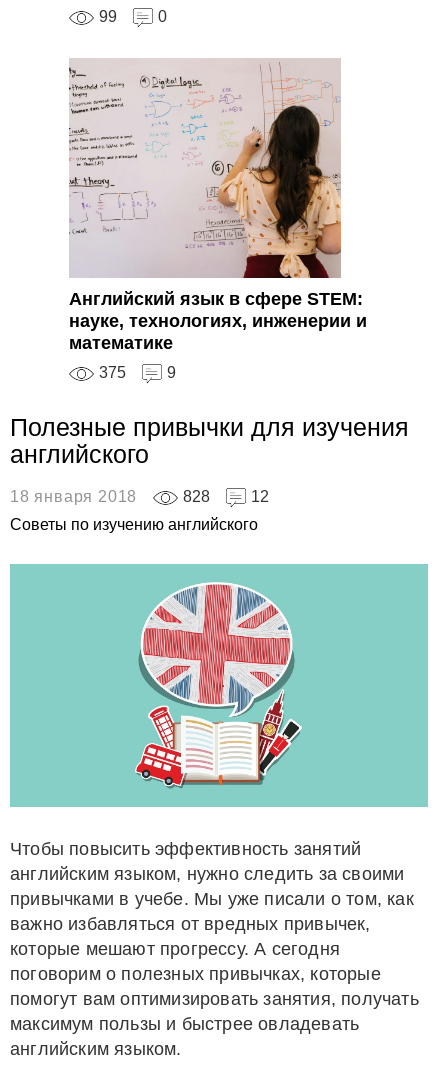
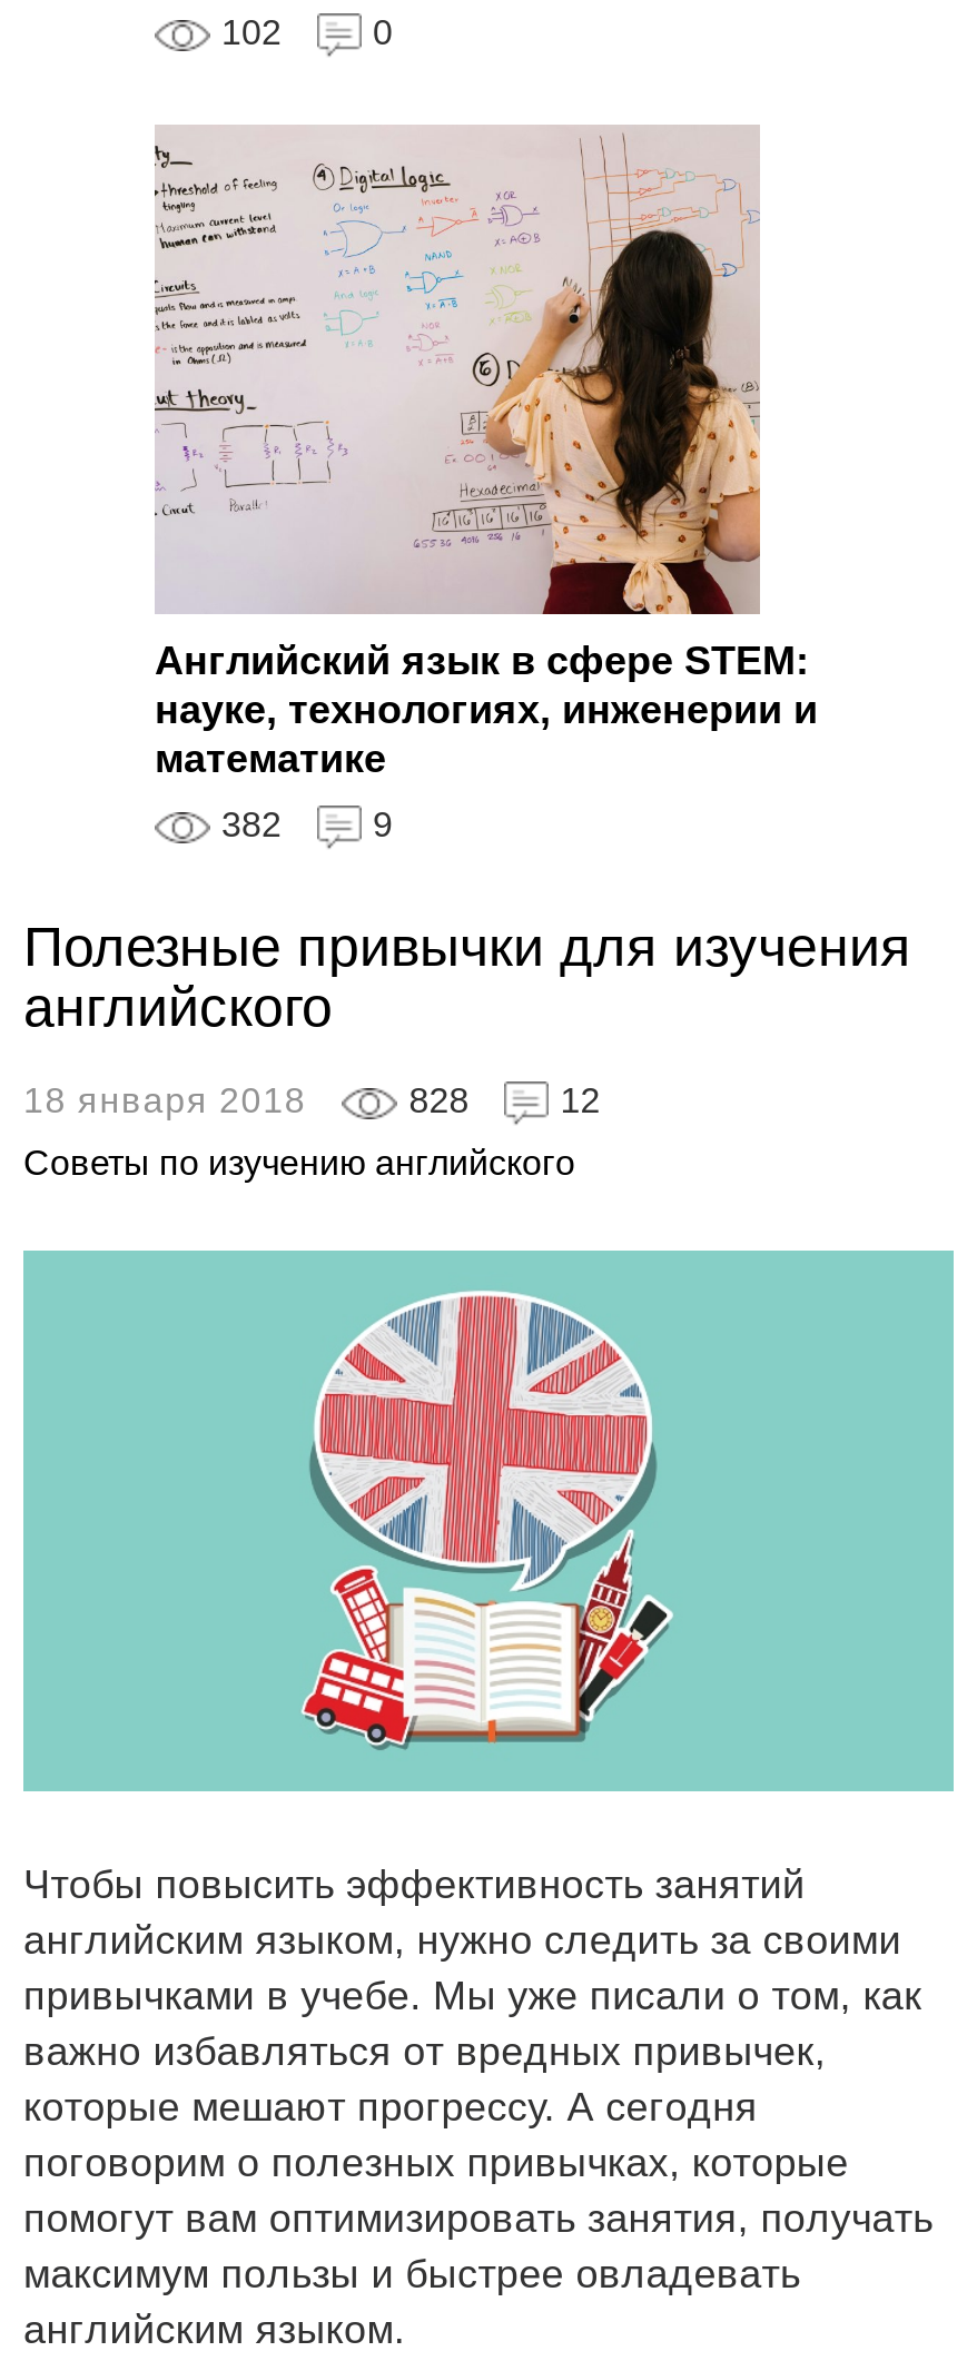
[99,8,117,25] 99 -> [221,14,282,52] 102
[99,364,126,381] 375 -> [221,806,282,844] 382

